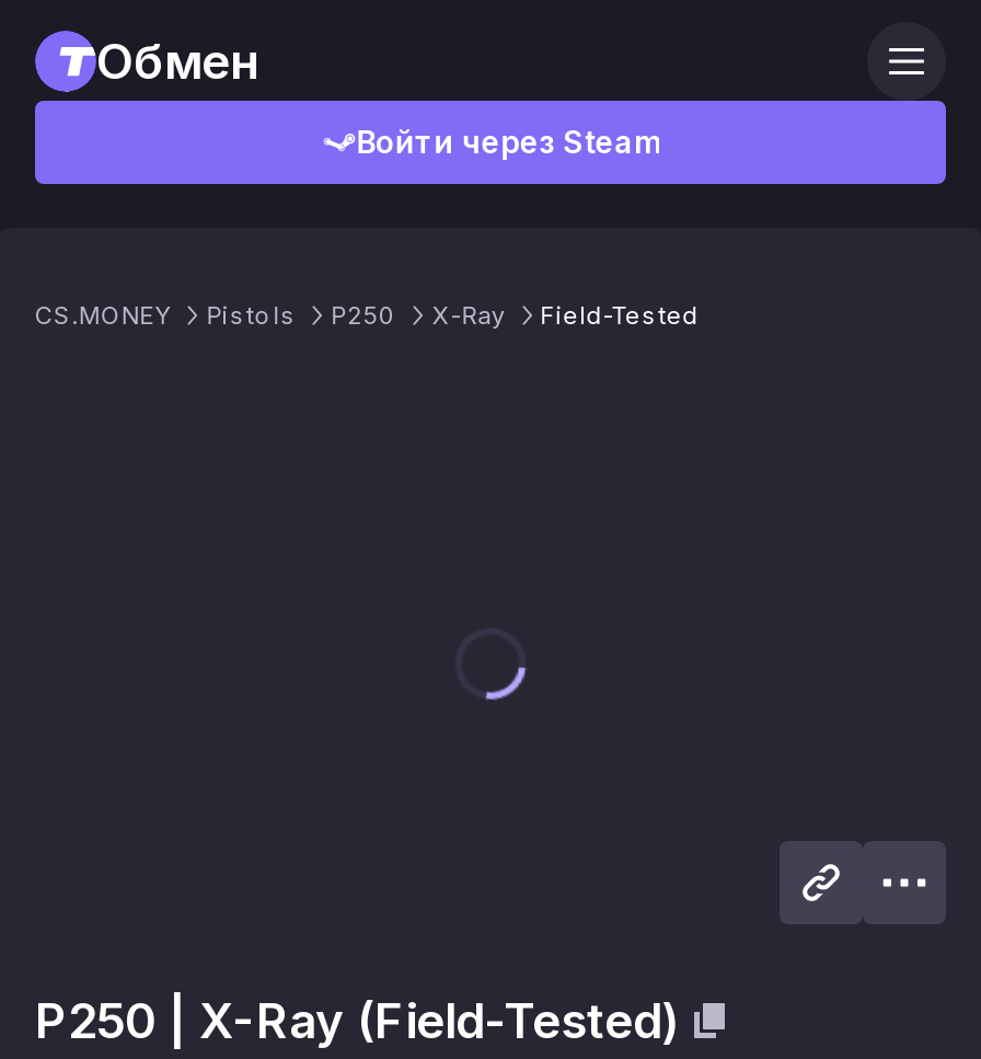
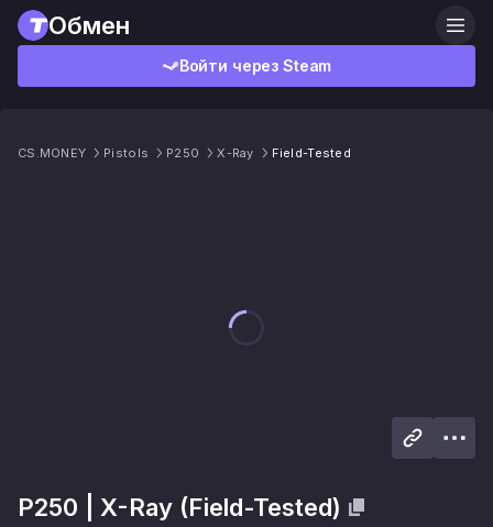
[455,629,528,701] [image] -> [228,309,263,345] [image]

